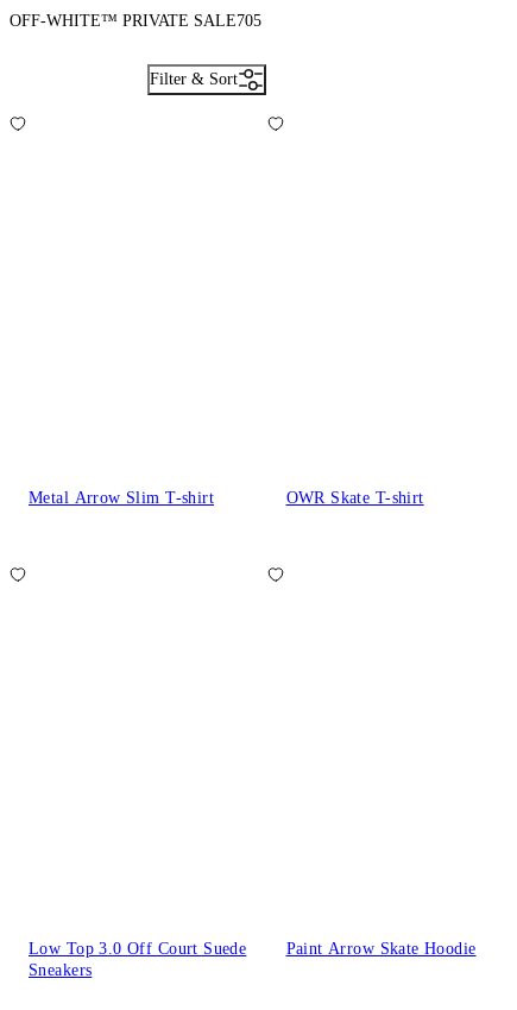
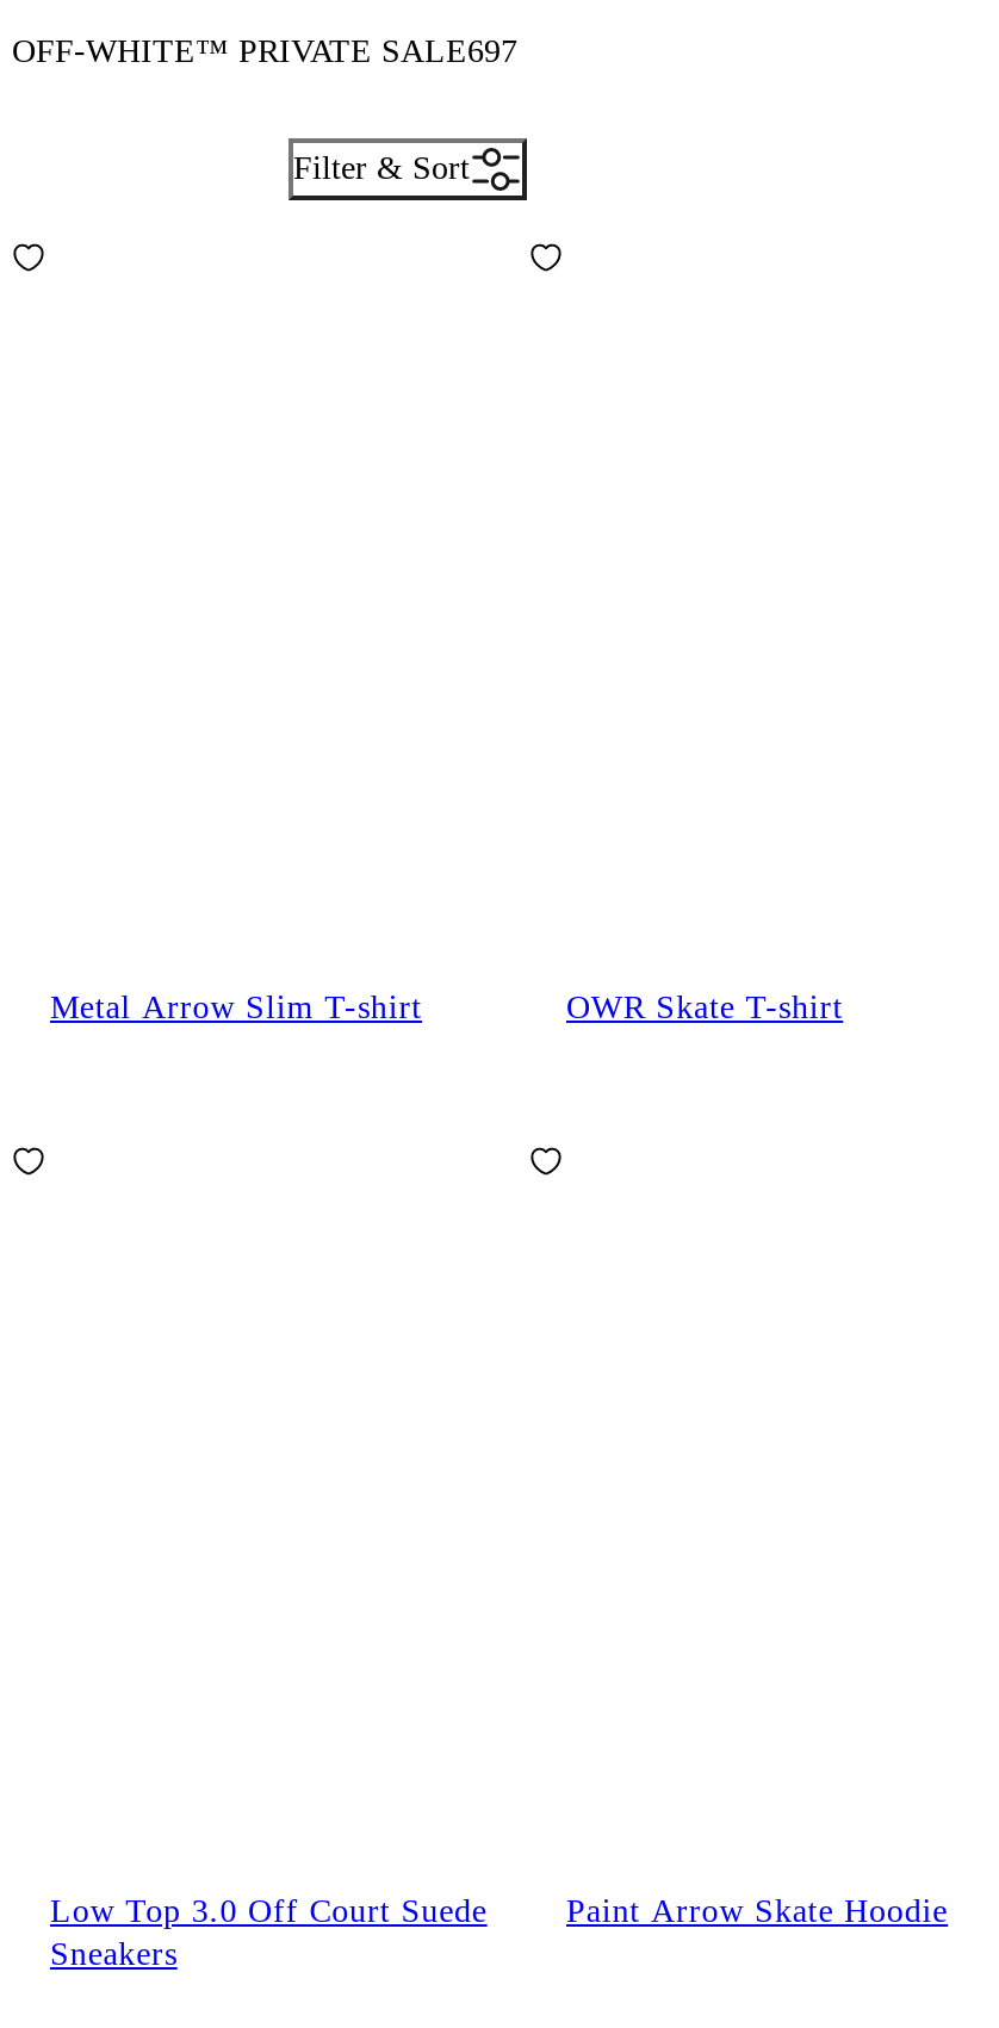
[10,12,261,30] OFF-WHITE™ PRIVATE SALE705 -> [12,34,517,70] OFF-WHITE™ PRIVATE SALE697

